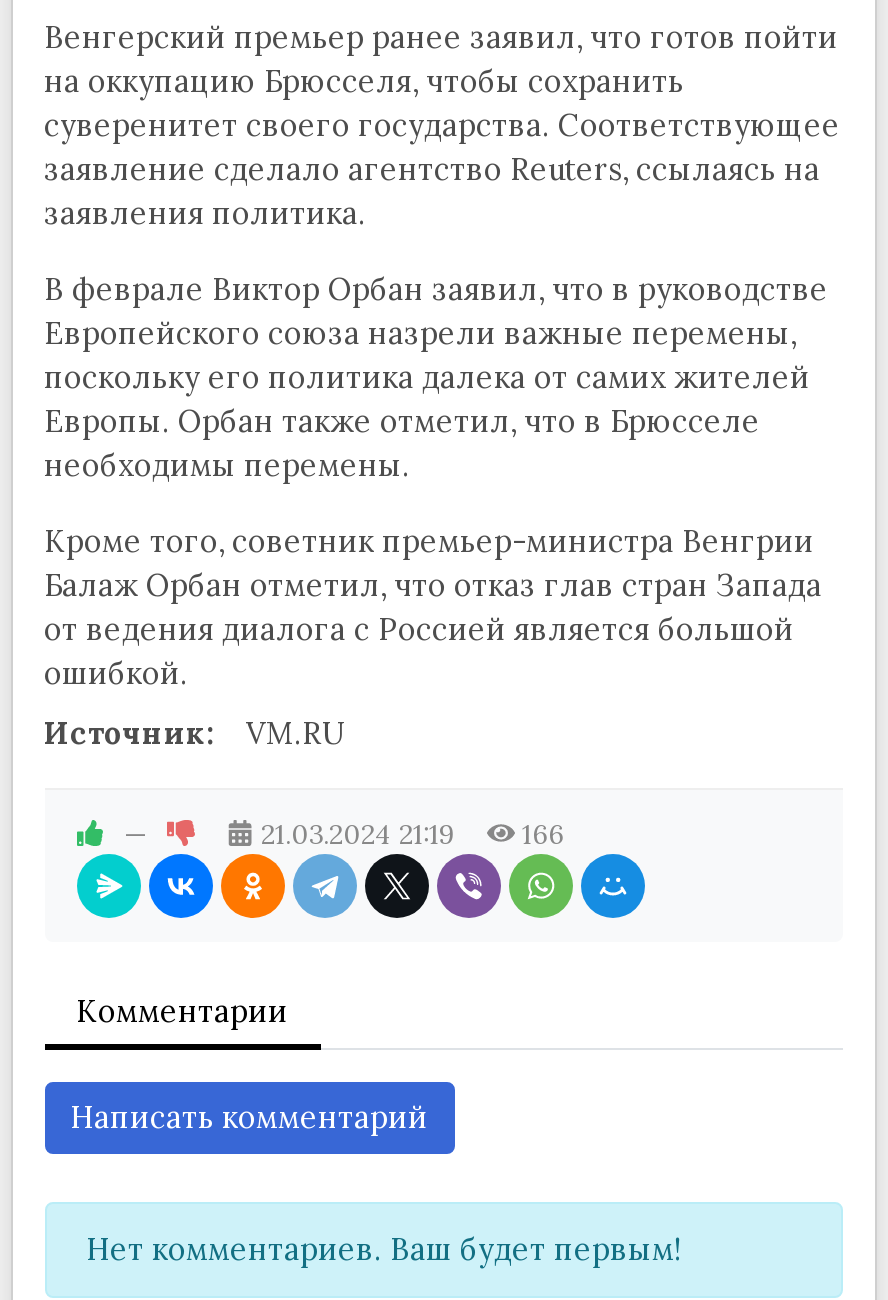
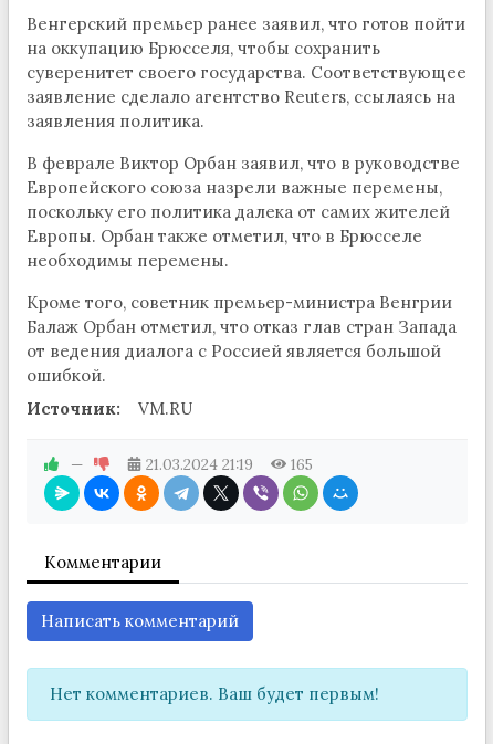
[261,815,564,851] 21.03.2024 21:19 166 -> [146,454,312,474] 21.03.2024 21:19 165

